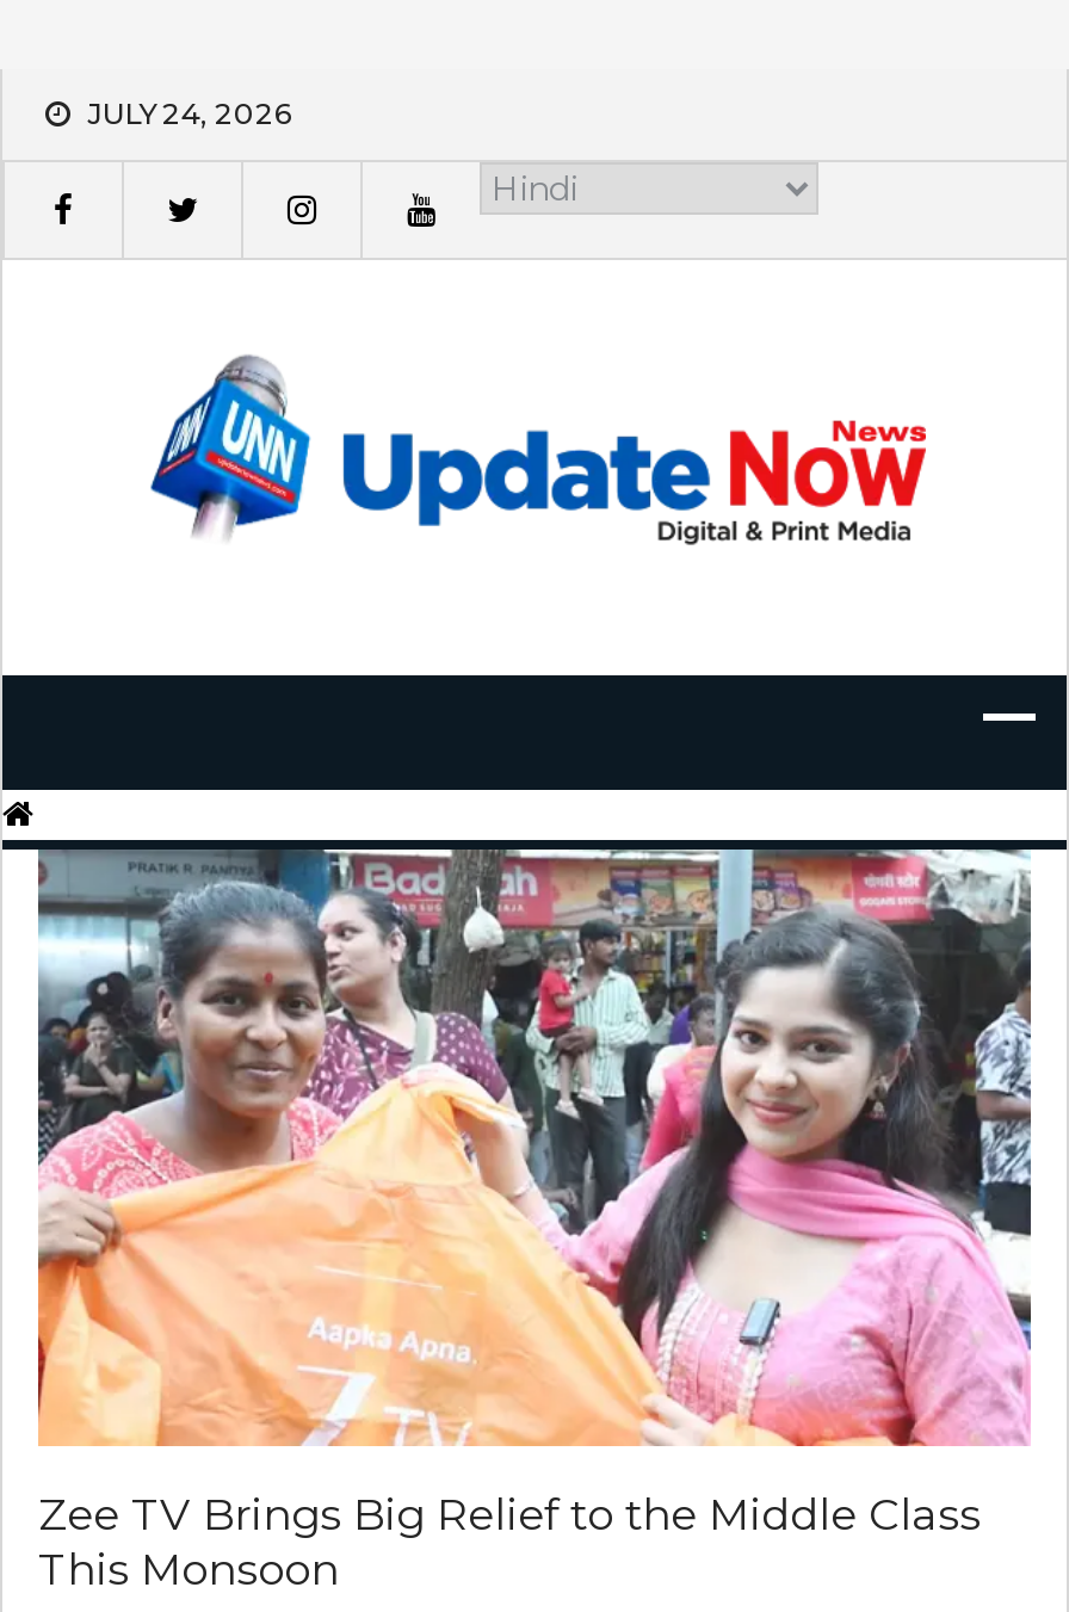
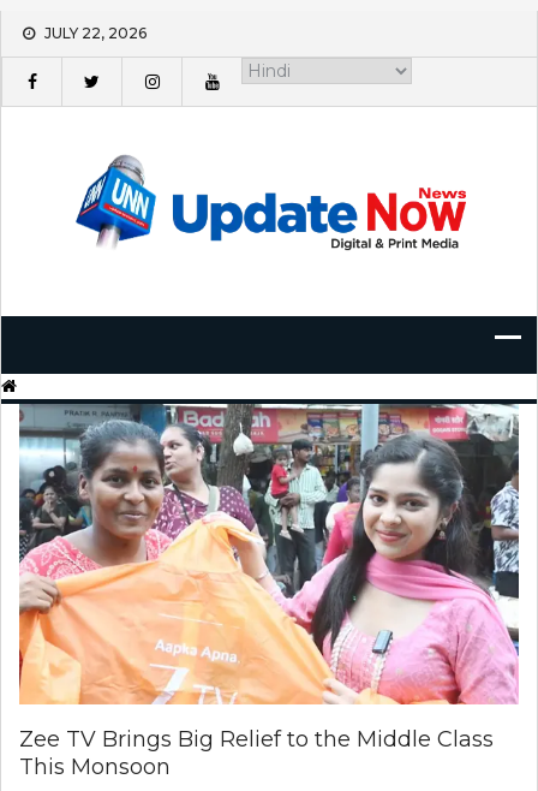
[88,95,291,131] JULY 24, 2026 -> [44,24,147,42] JULY 22, 2026

